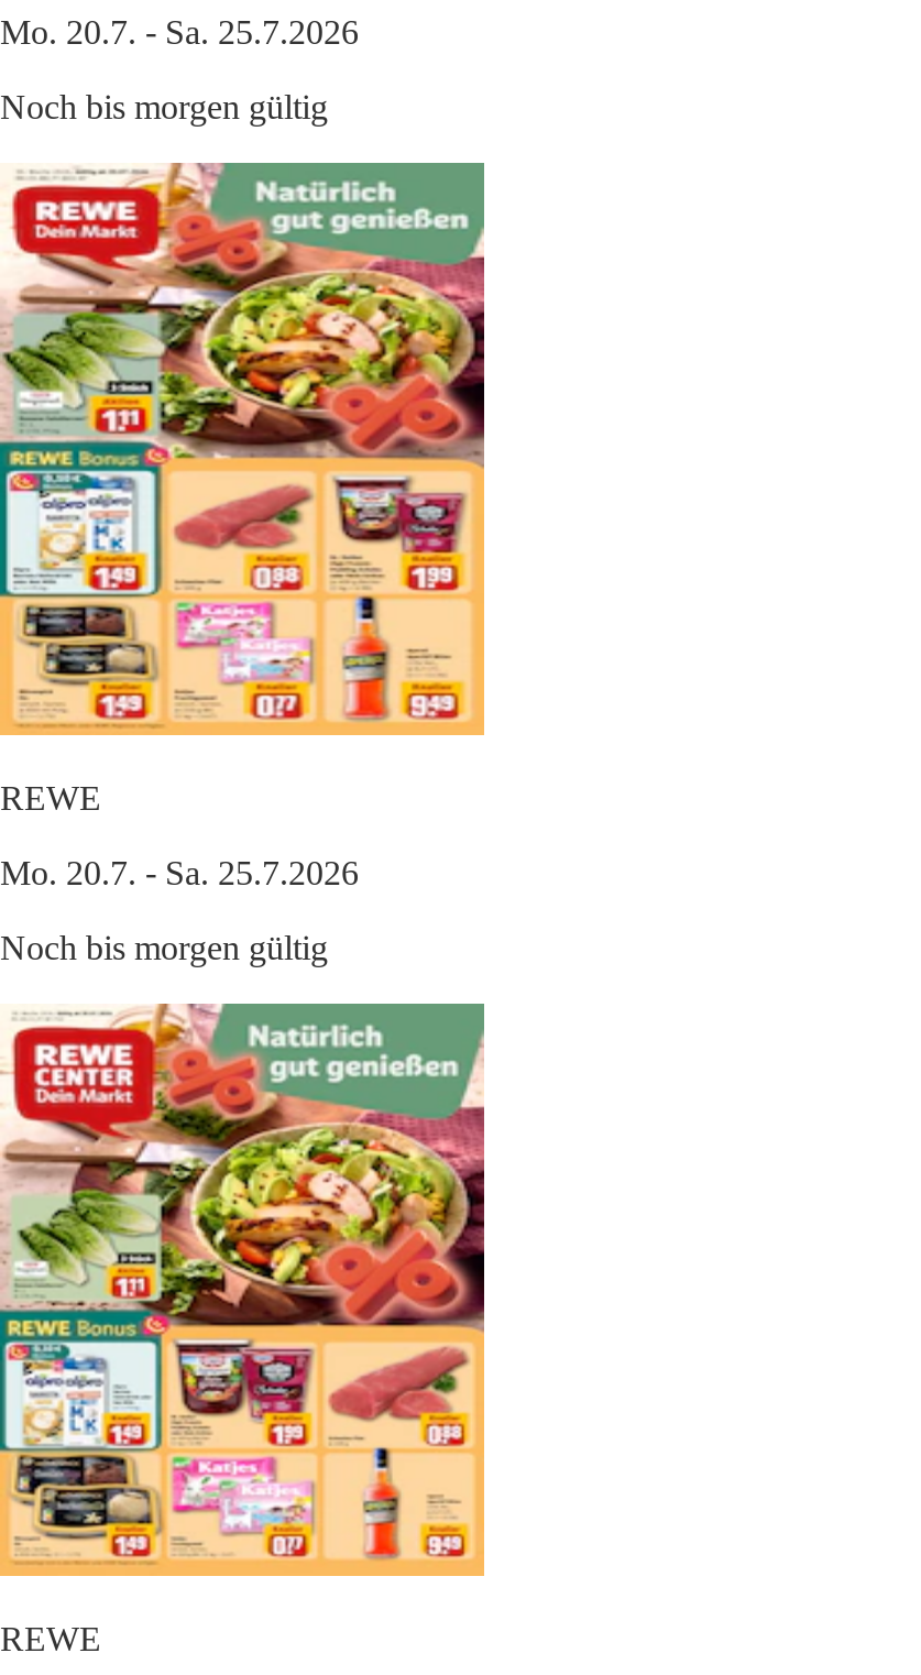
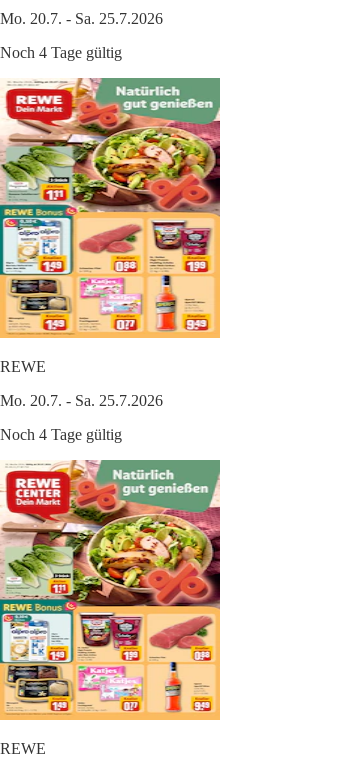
[0,88,328,126] Noch bis morgen gültig -> [0,44,122,61] Noch 4 Tage gültig
[0,929,328,966] Noch bis morgen gültig -> [0,426,122,443] Noch 4 Tage gültig

